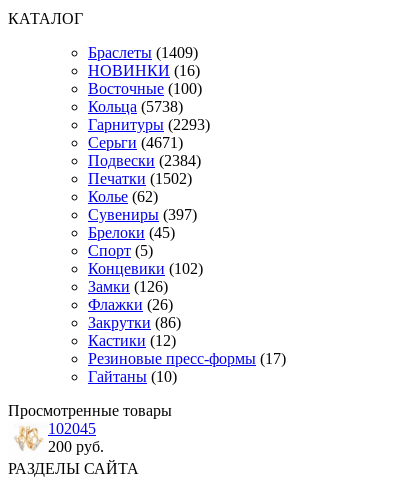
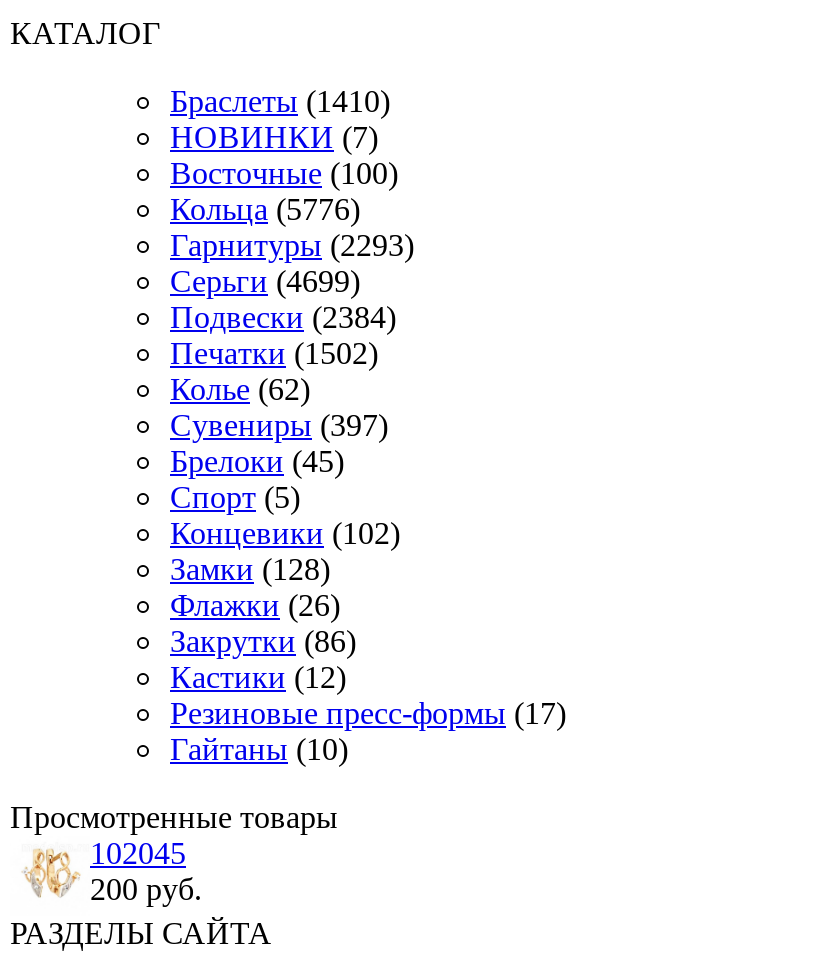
[88,44,198,61] Браслеты (1409) -> [170,84,390,118] Браслеты (1410)
[88,62,200,79] НОВИНКИ (16) -> [170,120,378,154] НОВИНКИ (7)
[88,98,183,115] Кольца (5738) -> [170,192,360,226] Кольца (5776)
[88,134,183,151] Серьги (4671) -> [170,264,360,298] Серьги (4699)
[88,278,168,295] Замки (126) -> [170,552,330,586] Замки (128)

